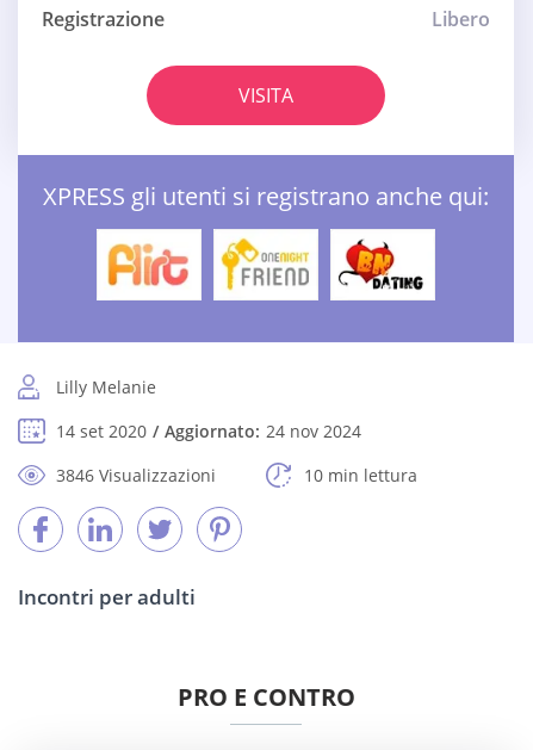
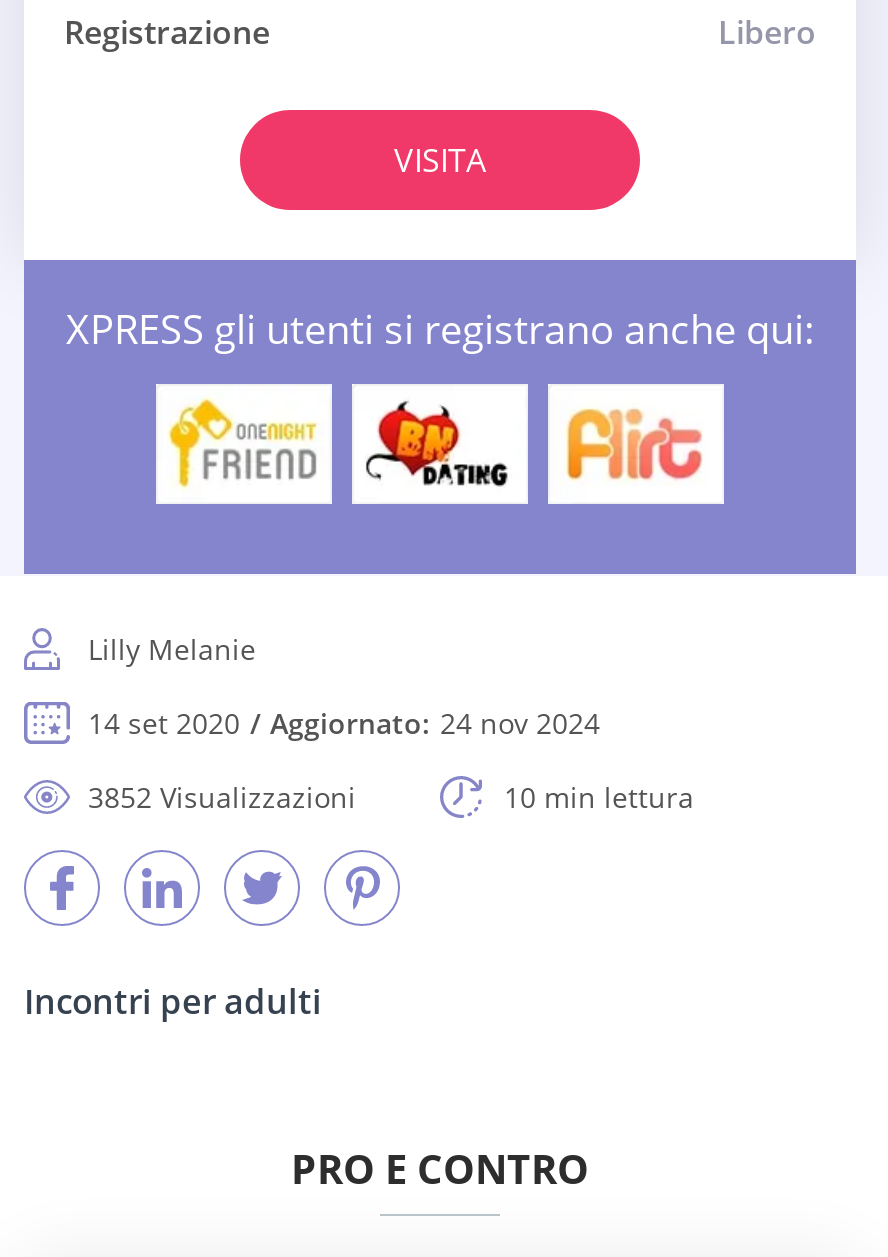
[105,238,192,290] [image] -> [168,398,318,490] [image]
[219,237,310,292] [image] -> [364,400,512,488] [image]
[337,238,424,291] [image] -> [562,402,704,486] [image]
[56,464,216,487] 3846 Visualizzazioni -> [88,778,356,816] 3852 Visualizzazioni

